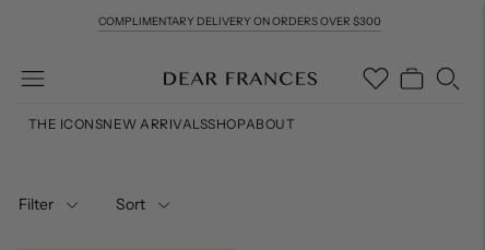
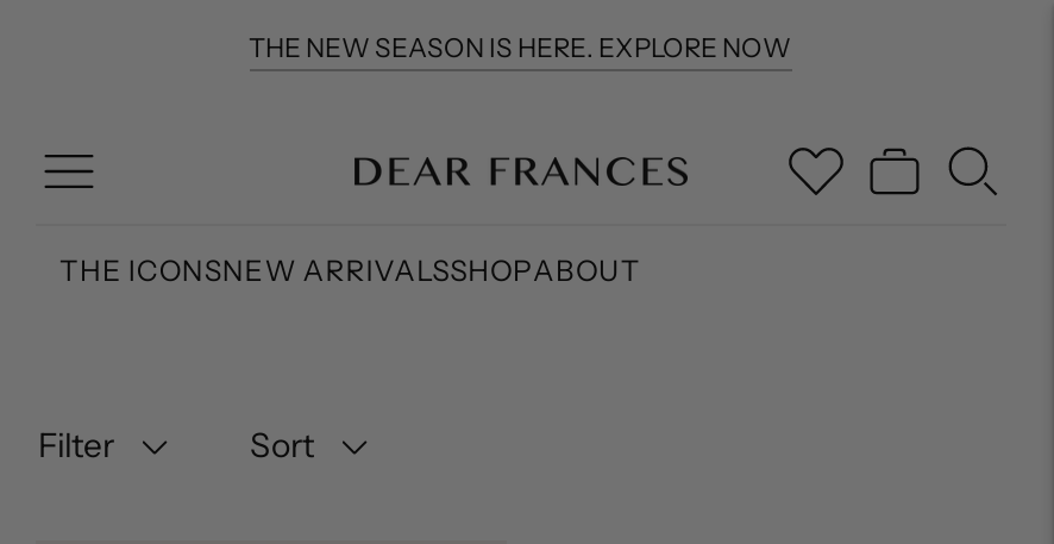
[98,14,381,28] COMPLIMENTARY DELIVERY ON ORDERS OVER $300 -> [249,30,791,63] THE NEW SEASON IS HERE. EXPLORE NOW

